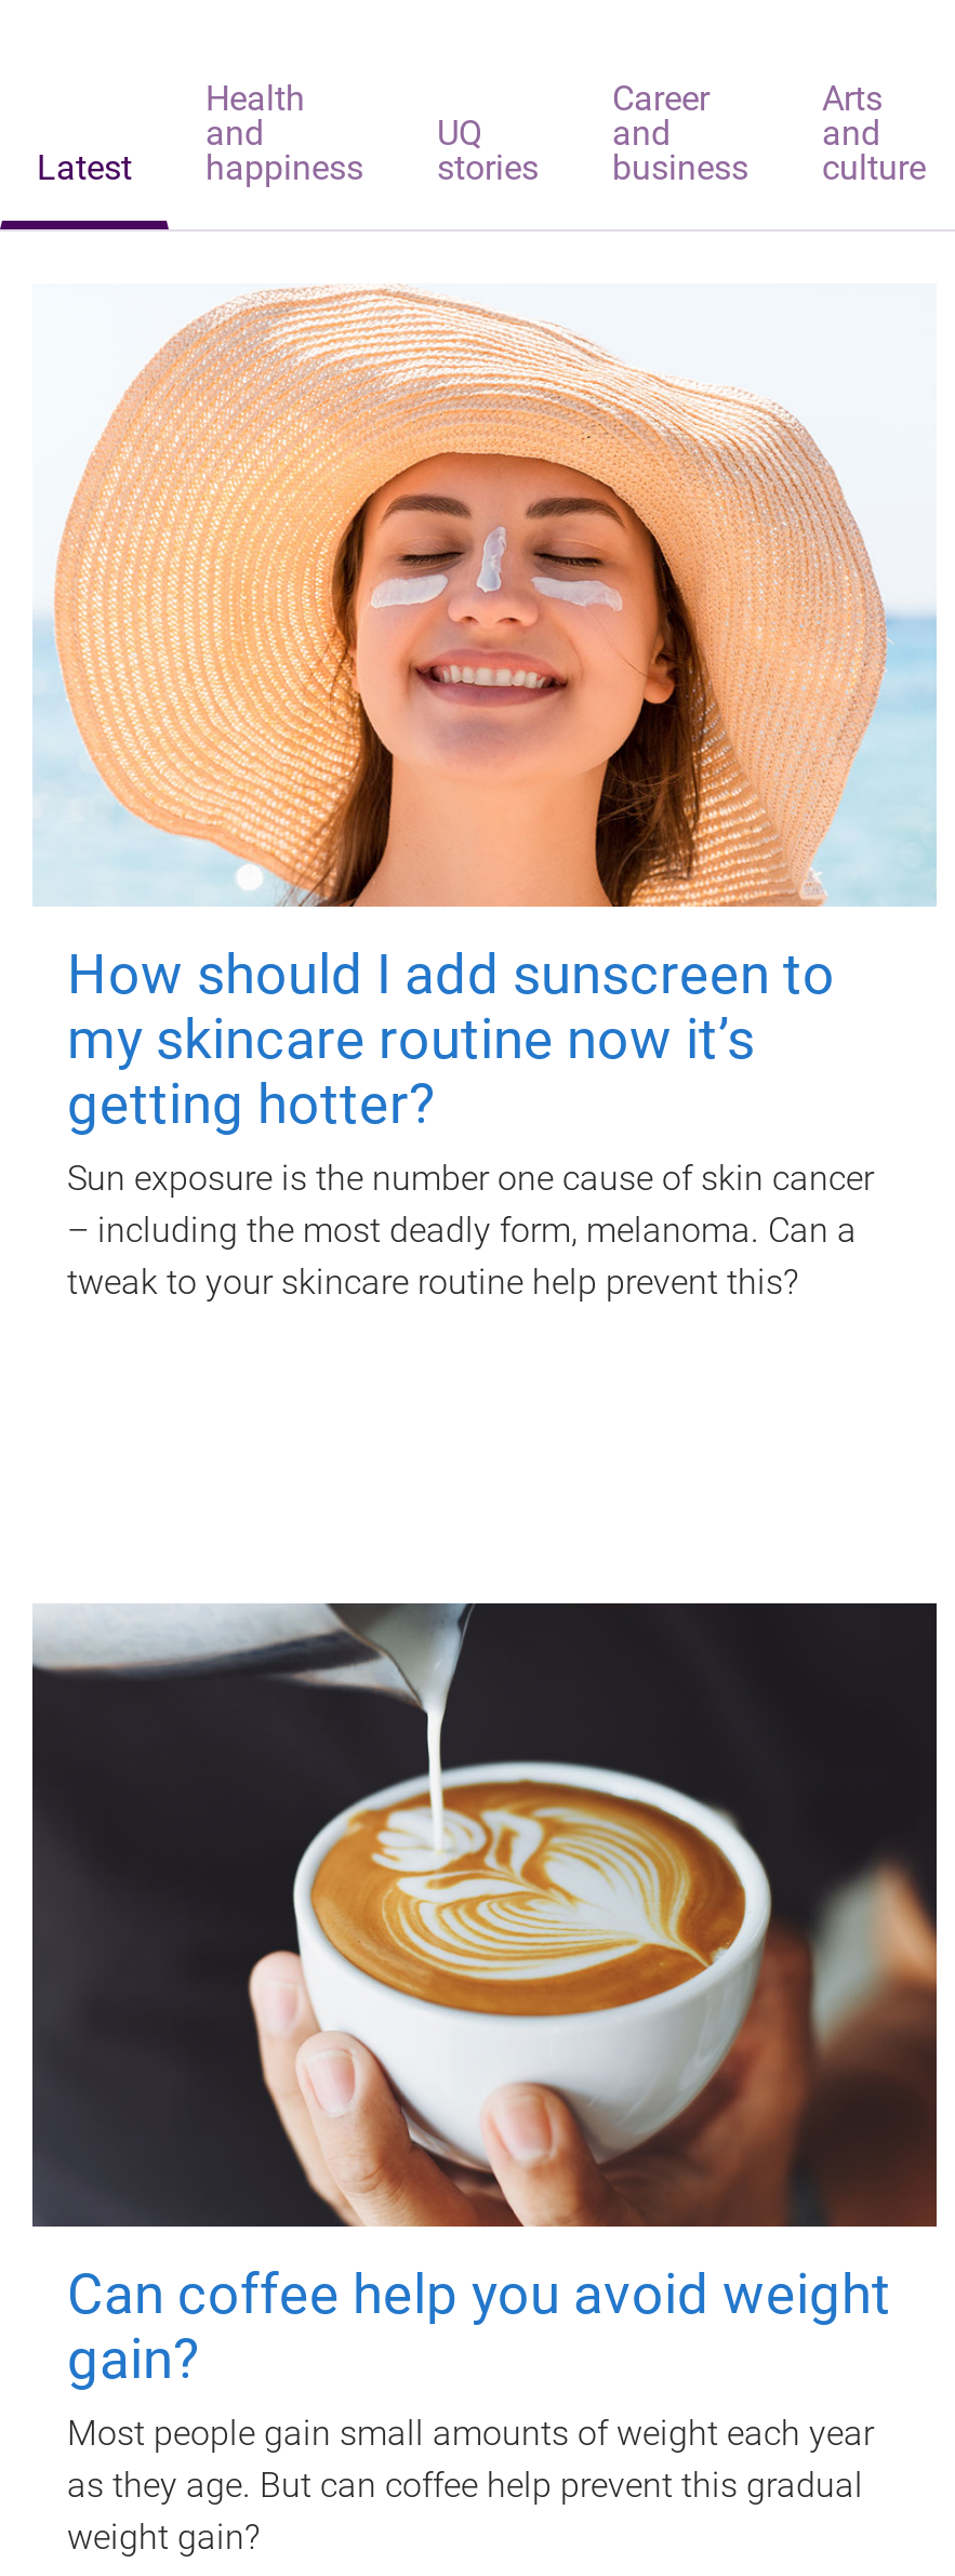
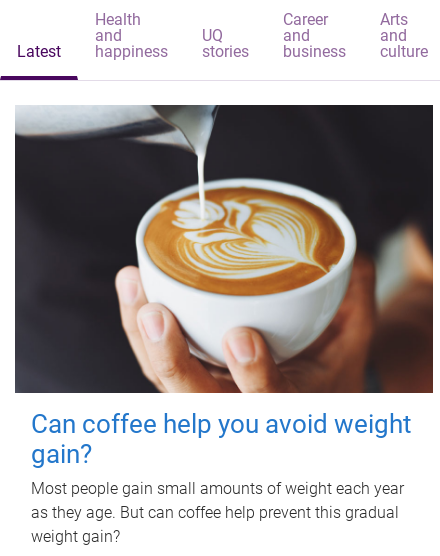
[32,286,937,1303] [image] | How should I add sunscreen to | my skincare routine now it’s | getting hotter? | Sun exposure is the number one cause of skin cancer | – including the most deadly form, melanoma. Can a | tweak to your skincare routine help prevent this? -> none

